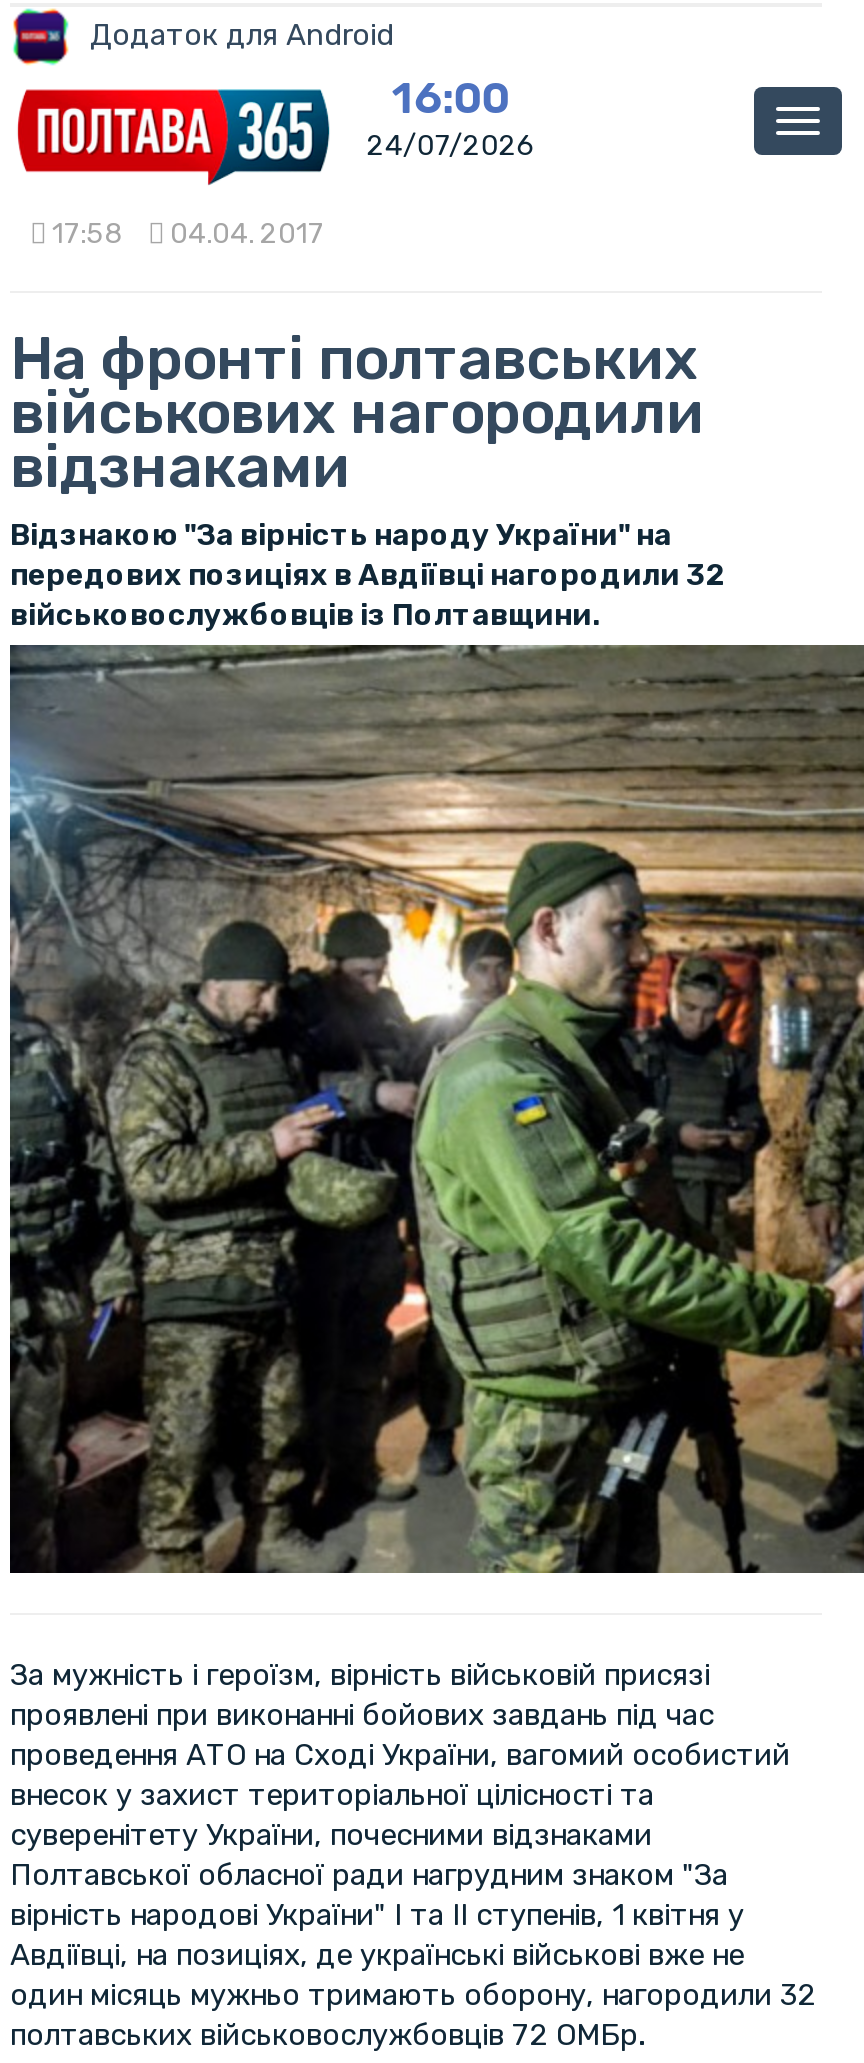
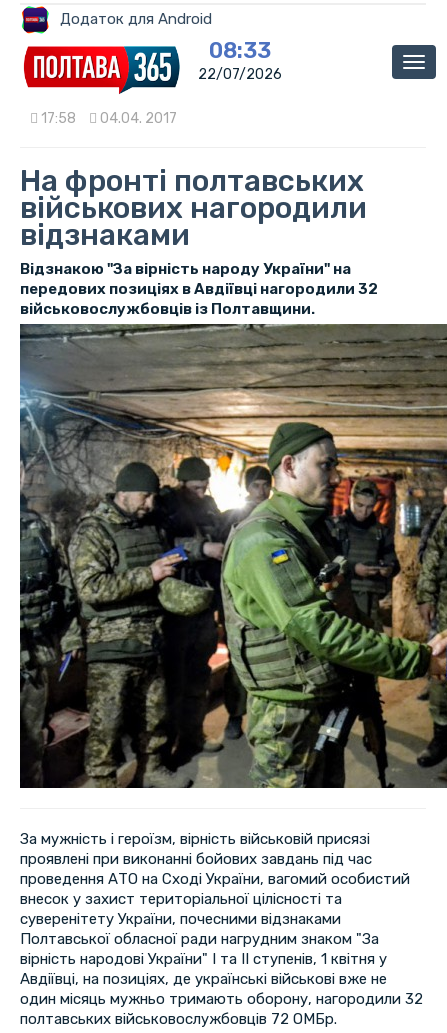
[392,71,510,125] 16:00 -> [209,37,271,64] 08:33
[367,129,535,163] 24/07/2026 -> [198,66,282,83] 22/07/2026

